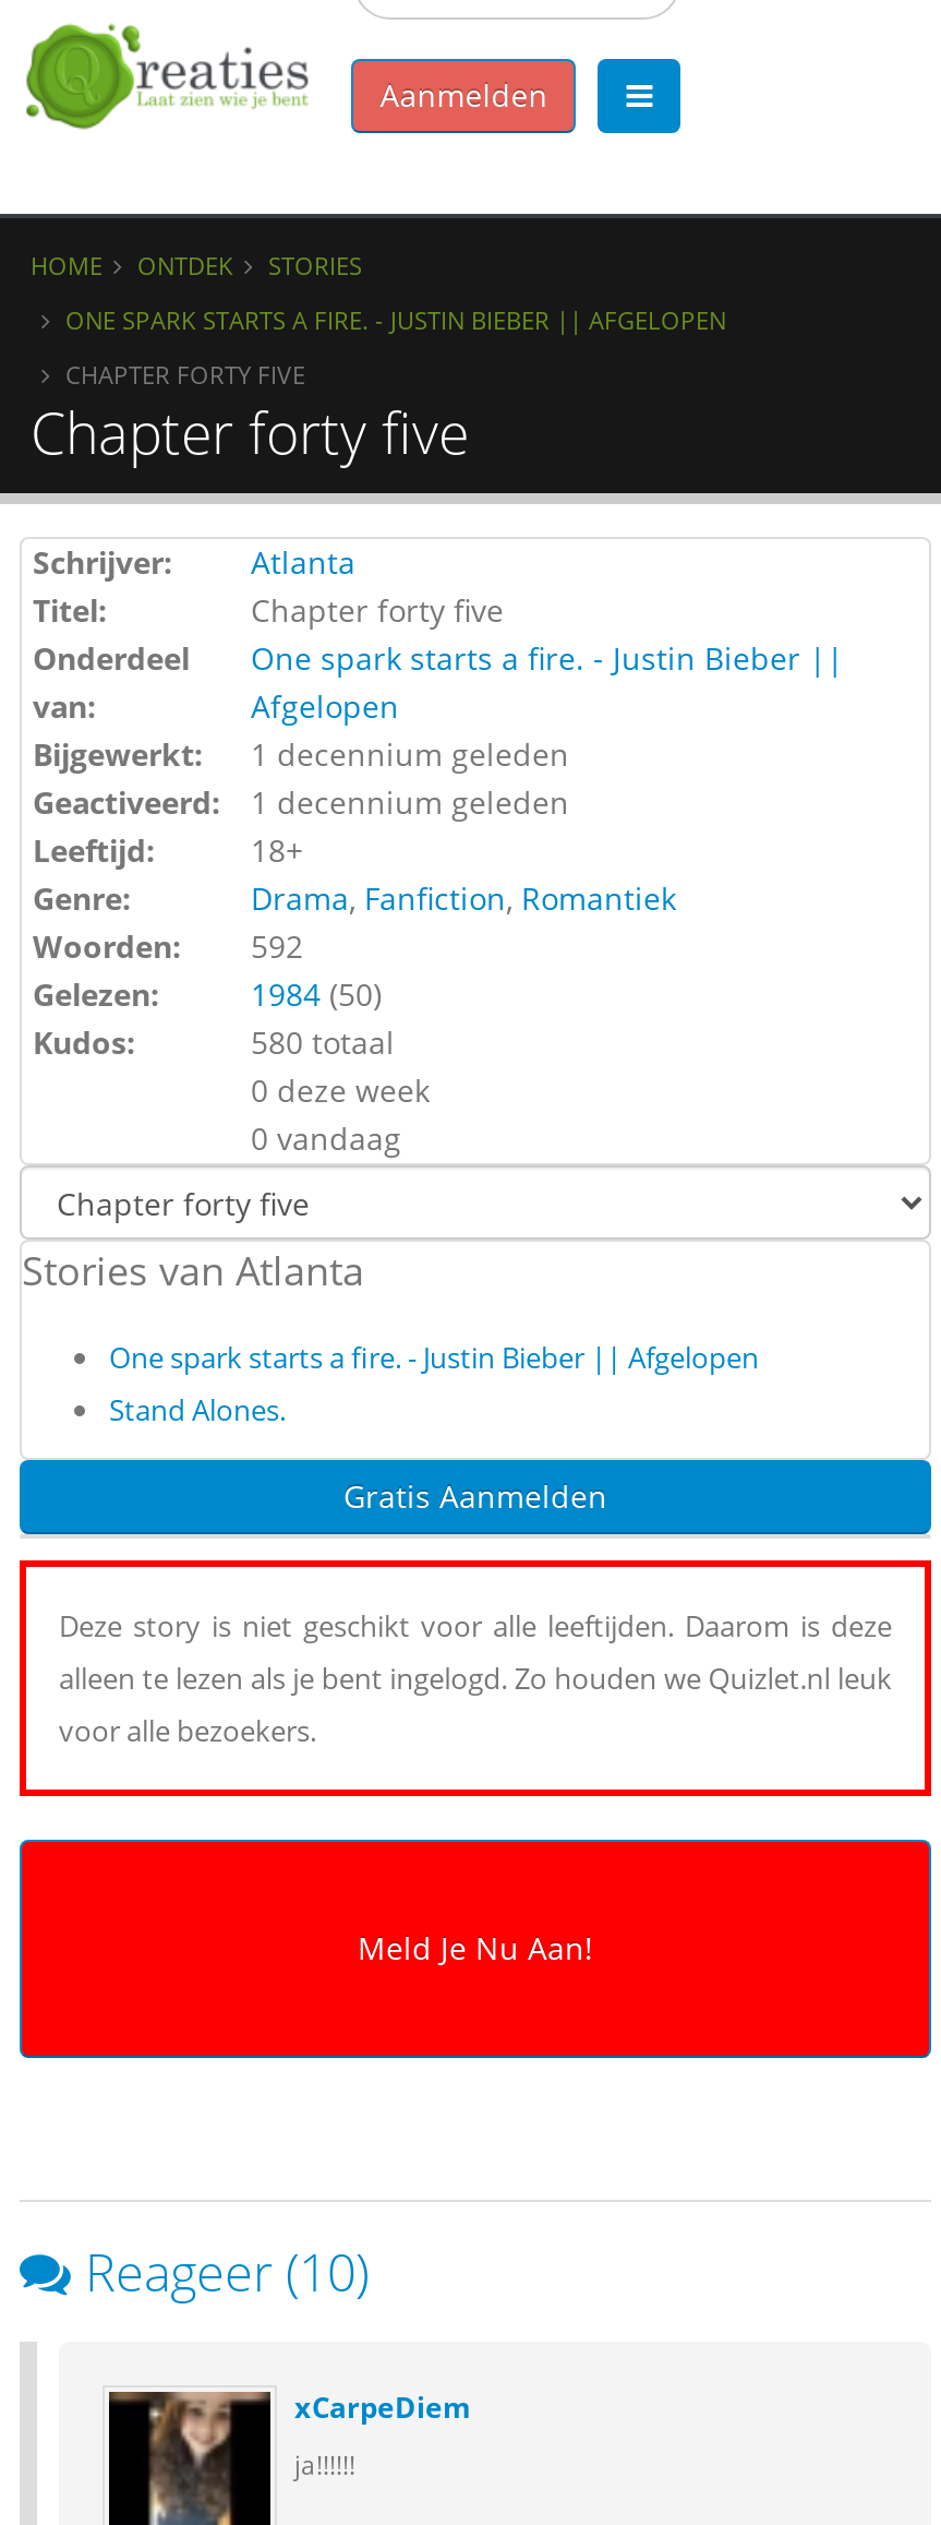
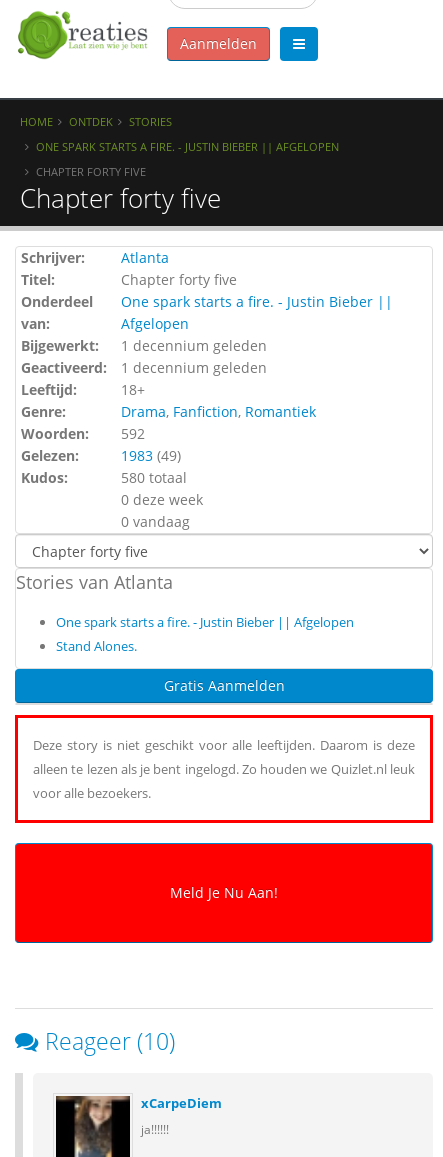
[251,973,382,1015] 1984 (50) -> [121,446,181,465] 1983 (49)

